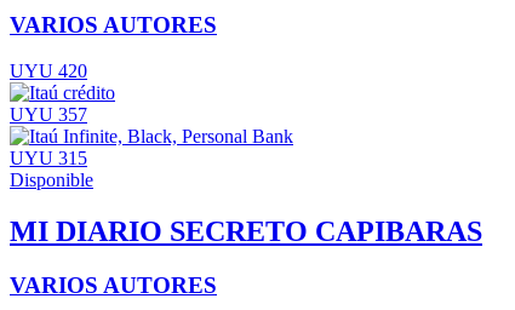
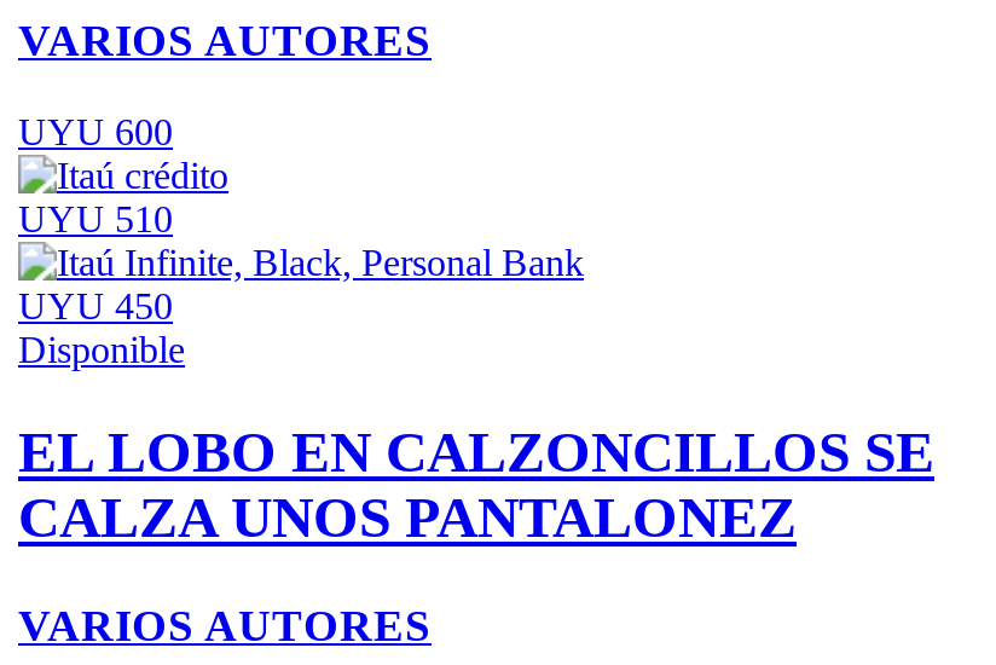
[10,61,87,81] UYU 420 -> [18,112,173,153] UYU 600
[10,105,87,125] UYU 357 -> [18,199,173,240] UYU 510
[10,148,87,169] UYU 315 -> [18,286,173,327] UYU 450
[10,216,482,247] MI DIARIO SECRETO CAPIBARAS -> [18,421,934,549] EL LOBO EN CALZONCILLOS SE | CALZA UNOS PANTALONEZ

